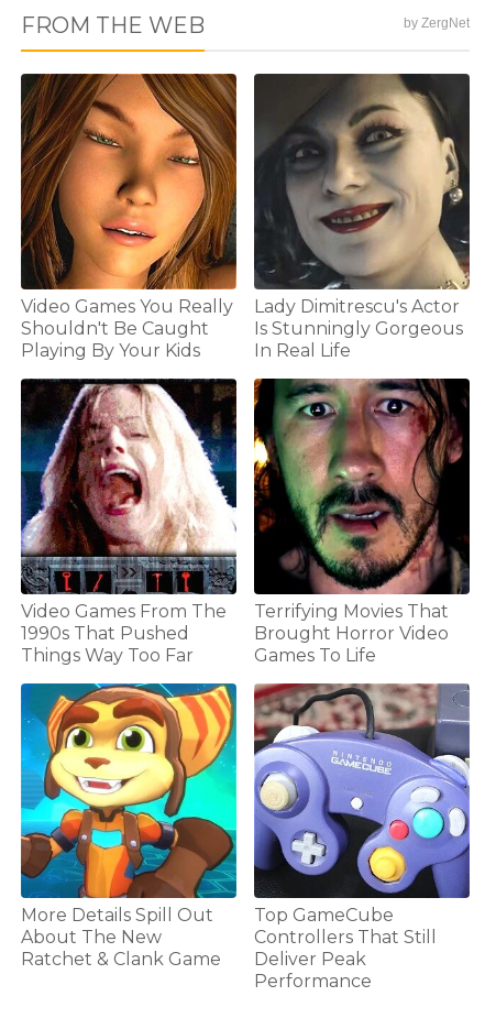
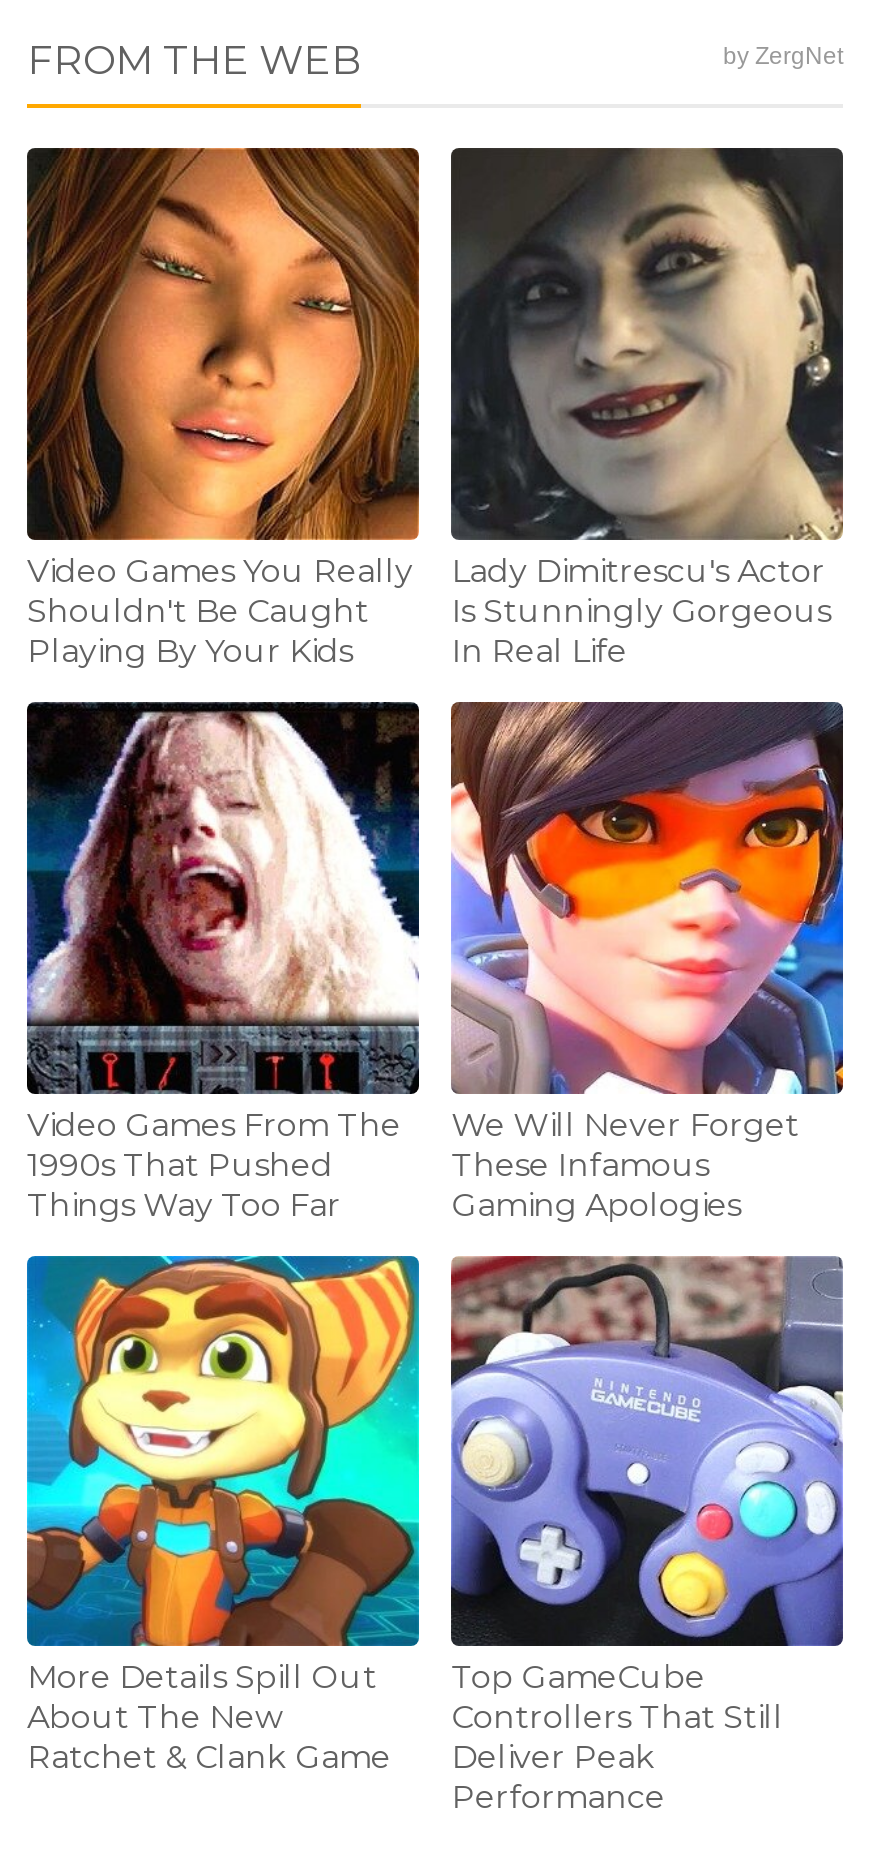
[253,377,471,665] [image] | Terrifying Movies That | Brought Horror Video | Games To Life -> [449,700,845,1223] [image] | We Will Never Forget | These Infamous | Gaming Apologies

